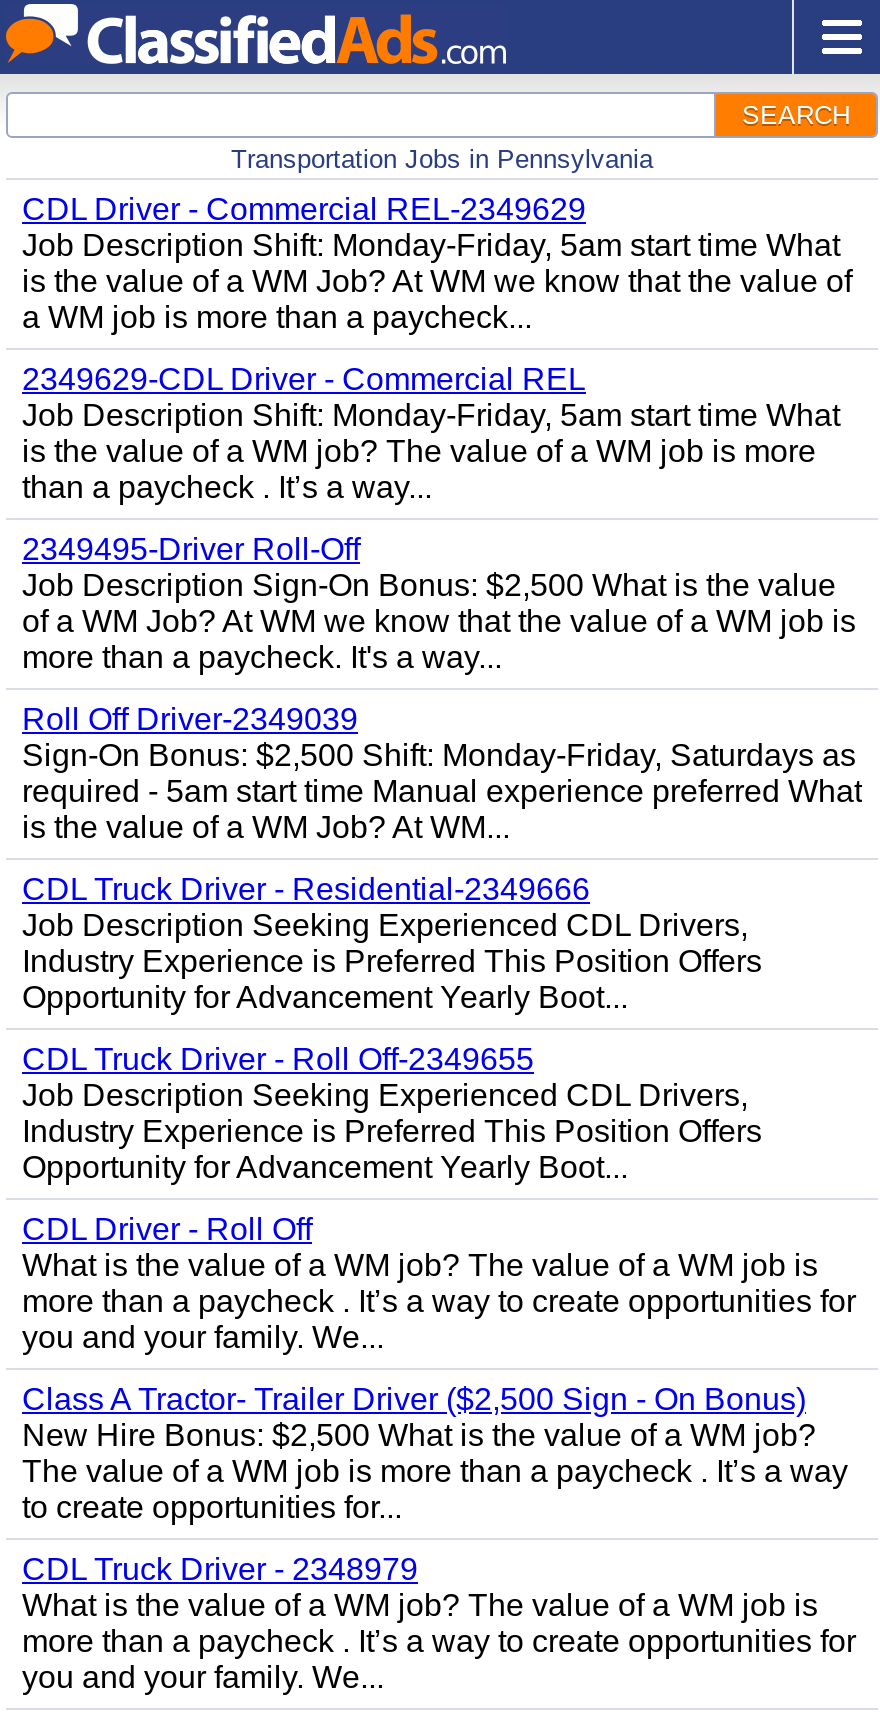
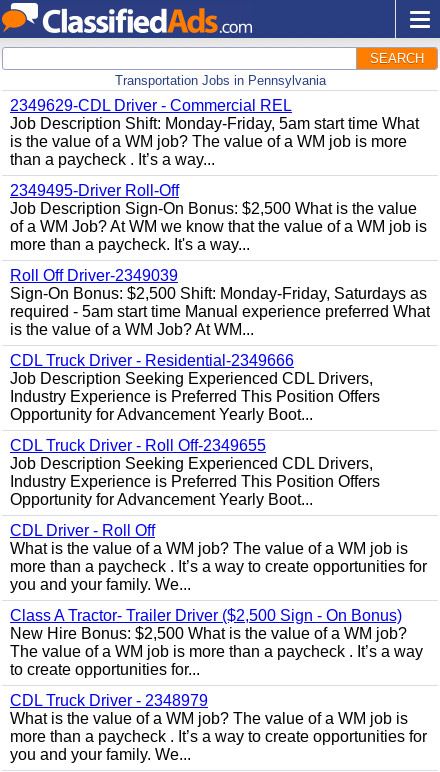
[22,192,852,334] CDL Driver - Commercial REL-2349629 | Job Description Shift: Monday-Friday, 5am start time What | is the value of a WM Job? At WM we know that the value of | a WM job is more than a paycheck... -> none

